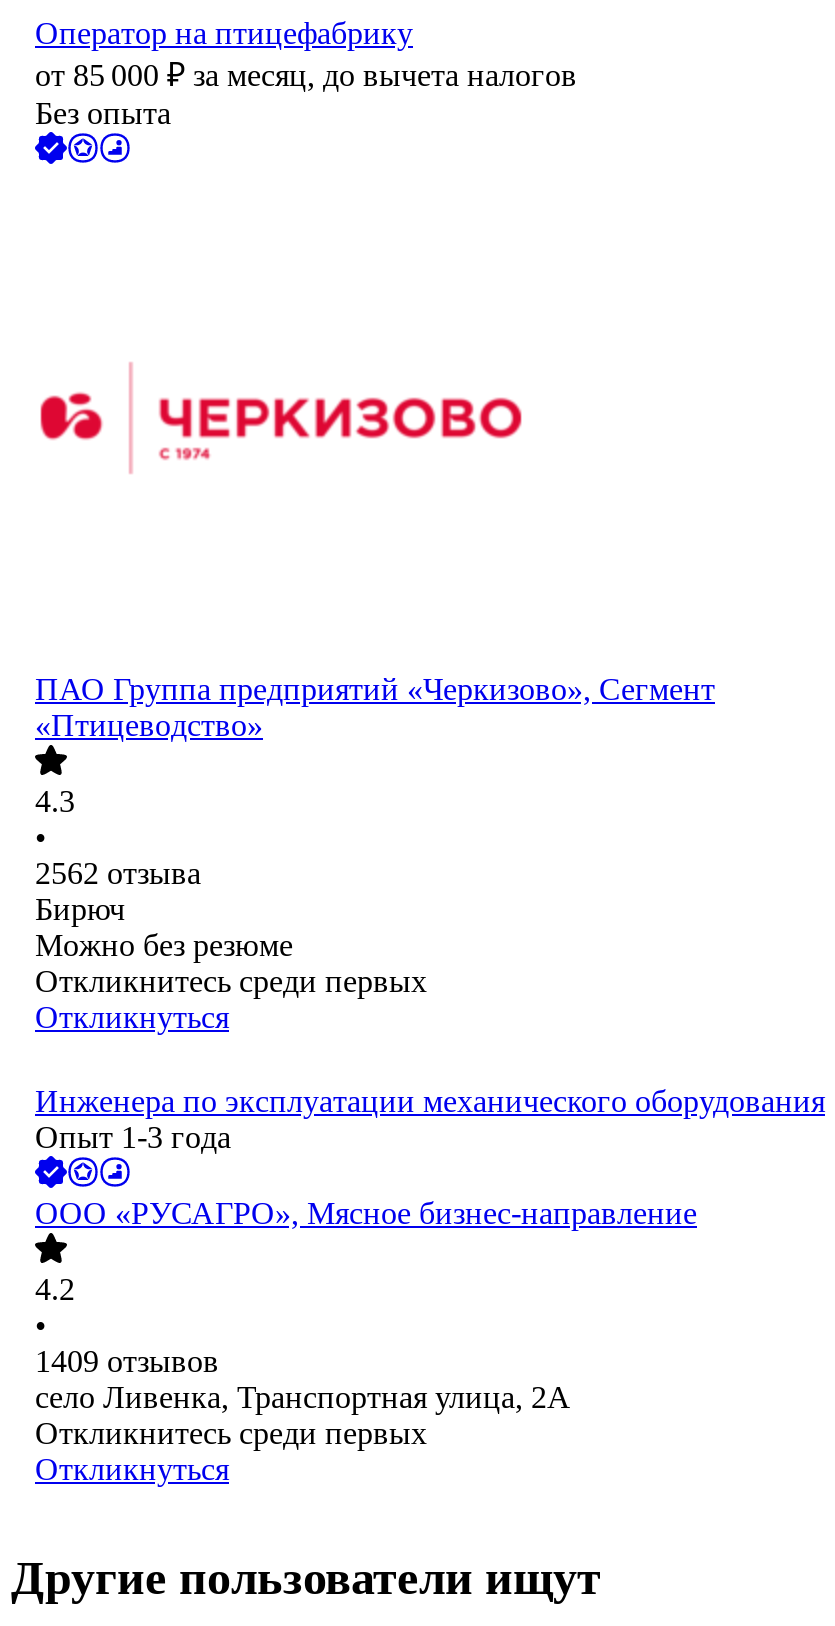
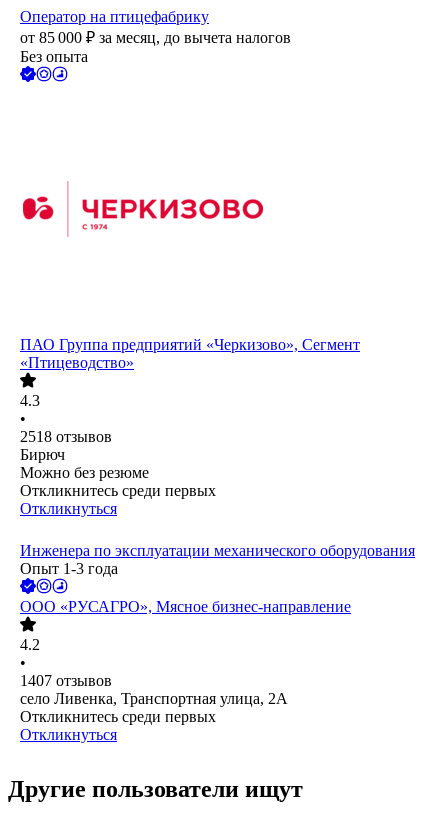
[35,857,201,891] 2562 отзыва -> [20,428,112,445] 2518 отзывов
[35,1345,219,1379] 1409 отзывов -> [20,672,112,689] 1407 отзывов

